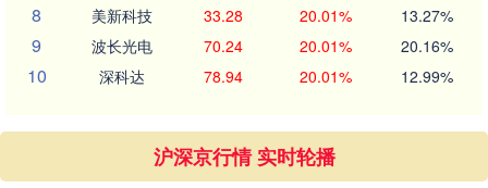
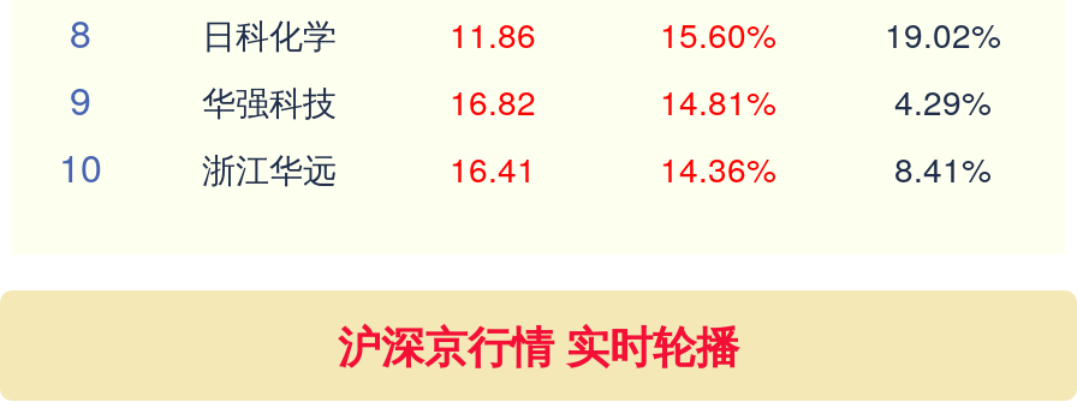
[91,5,453,27] 美新科技 | 33.28 | 20.01% | 13.27% -> [202,11,1000,59] 日科化学 | 11.86 | 15.60% | 19.02%
[91,35,453,57] 波长光电 | 70.24 | 20.01% | 20.16% -> [202,78,990,126] 华强科技 | 16.82 | 14.81% | 4.29%
[99,66,453,87] 深科达 | 78.94 | 20.01% | 12.99% -> [202,145,990,193] 浙江华远 | 16.41 | 14.36% | 8.41%

